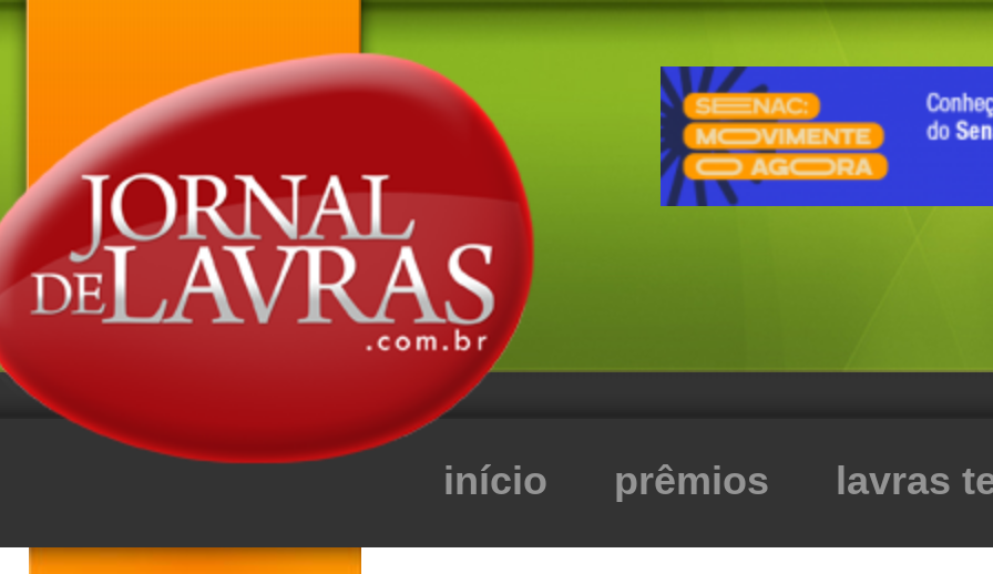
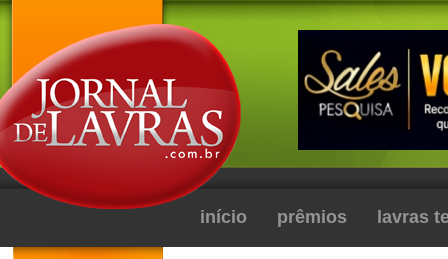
[658,64,986,332] [image] -> [297,29,445,151] [image]

